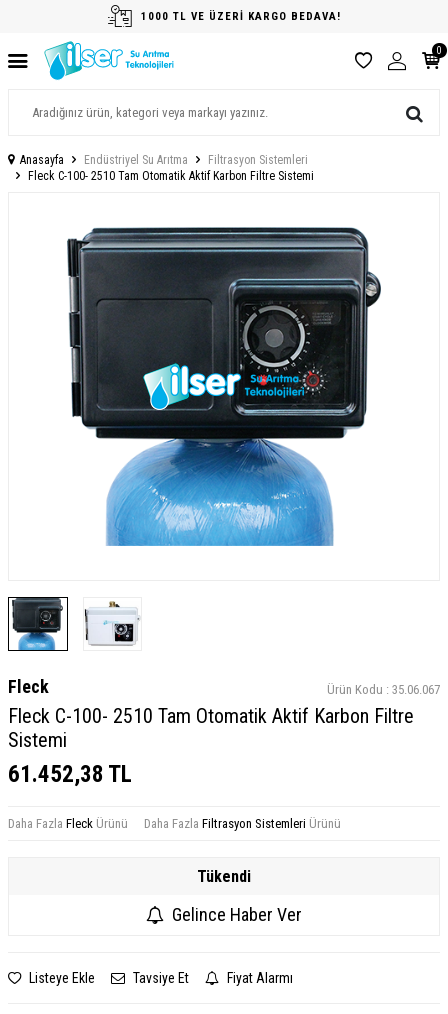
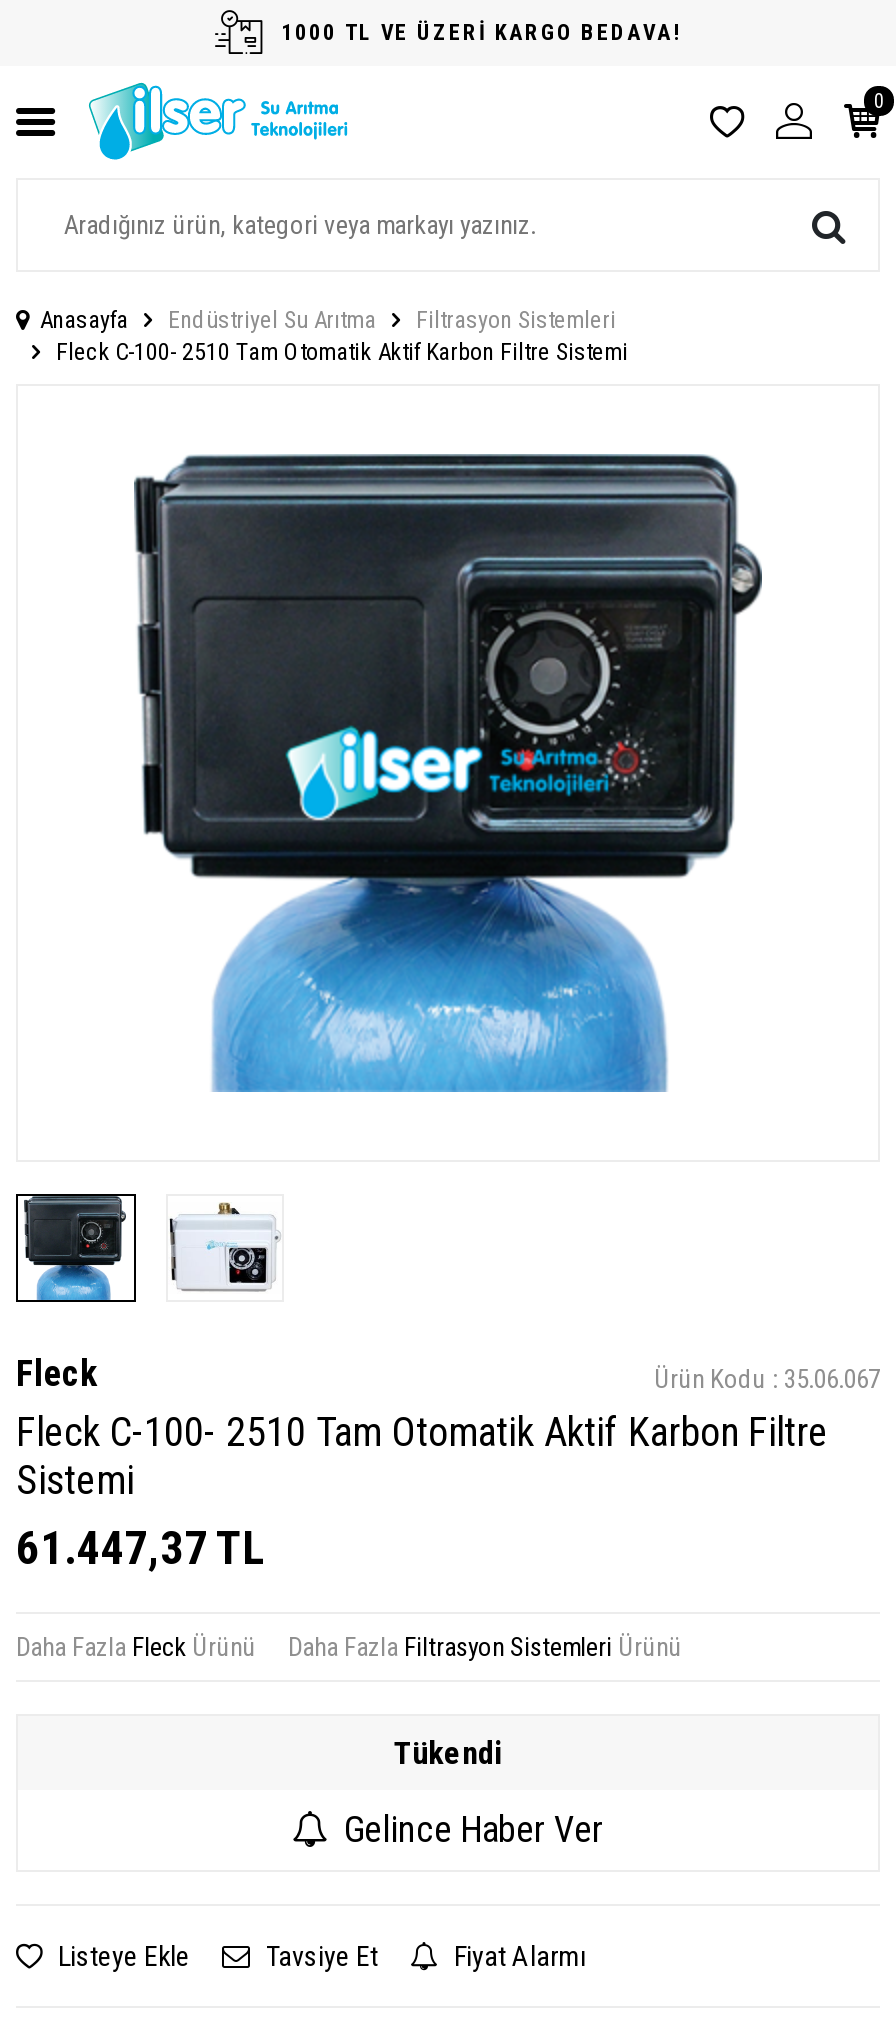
[8,761,132,788] 61.452,38 TL -> [16,1522,264,1576] 61.447,37 TL

